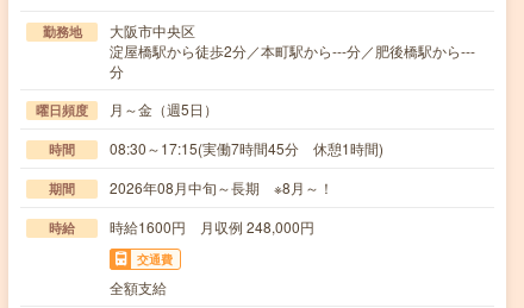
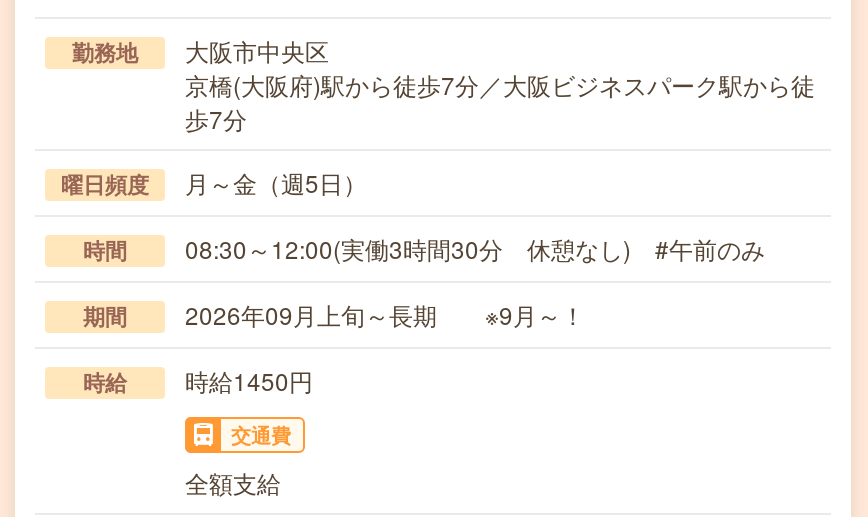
[110,40,475,81] 淀屋橋駅から徒歩2分／本町駅から---分／肥後橋駅から--- | 分 -> [185,67,815,135] 京橋(大阪府)駅から徒歩7分／大阪ビジネスパーク駅から徒 | 歩7分
[110,138,383,158] 08:30～17:15(実働7時間45分 休憩1時間) -> [185,231,765,265] 08:30～12:00(実働3時間30分 休憩なし) #午前のみ
[110,177,333,197] 2026年08月中旬～長期 ※8月～！ -> [185,297,585,331] 2026年09月上旬～長期 ※9月～！
[110,216,314,237] 時給1600円 月収例 248,000円 -> [185,363,313,397] 時給1450円

